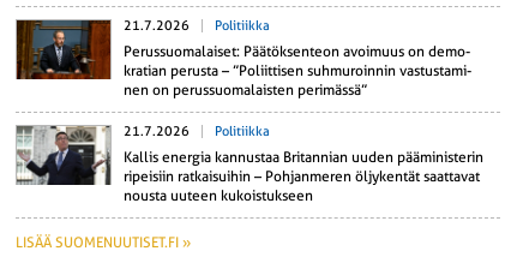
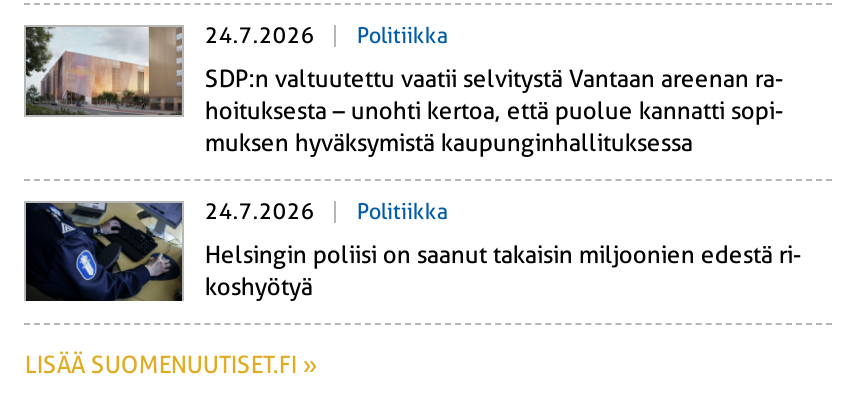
[16,18,270,80] [image] | 21.7.2026 Politiikka -> [24,23,449,125] [image] | 24.7.2026 Politiikka
[124,43,472,98] Perussuomalaiset: Päätöksenteon avoimuus on demo | kratian perusta – ”Poliittisen suhmuroinnin vastustami | nen on perussuomalaisten perimässä” -> [205,65,783,157] SDP:n valtuutettu vaatii selvitystä Vantaan areenan ra | hoituksesta – unohti kertoa, että puolue kannatti sopi | muksen hyväksymistä kaupunginhallituksessa
[16,124,270,186] [image] | 21.7.2026 Politiikka -> [24,199,449,303] [image] | 24.7.2026 Politiikka
[124,149,484,204] Kallis energia kannustaa Britannian uuden pääministerin | ripeisiin ratkaisuihin – Pohjanmeren öljykentät saattavat | nousta uuteen kukoistukseen -> [205,241,801,301] Helsingin poliisi on saanut takaisin miljoonien edestä ri | koshyötyä

